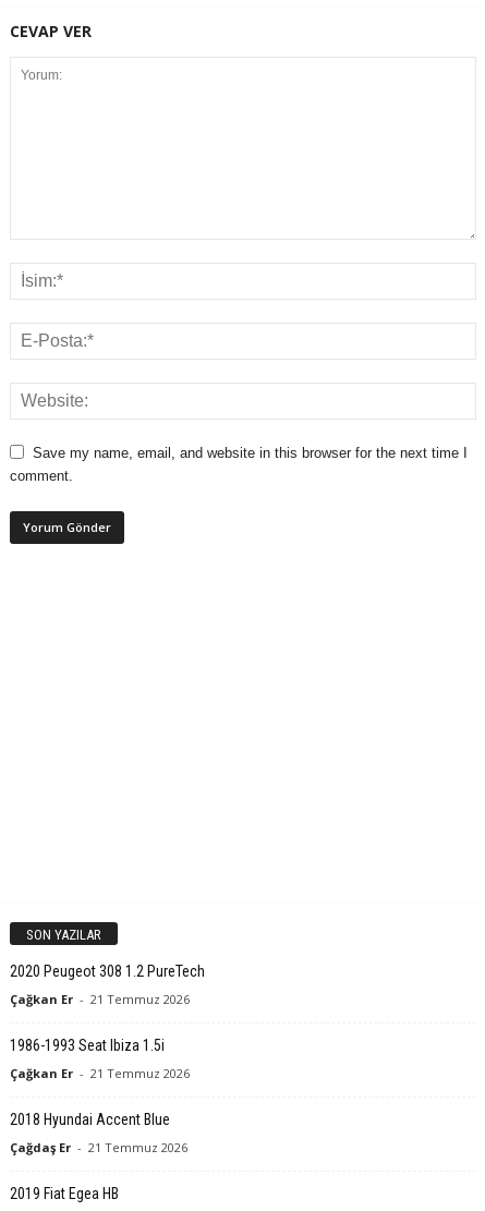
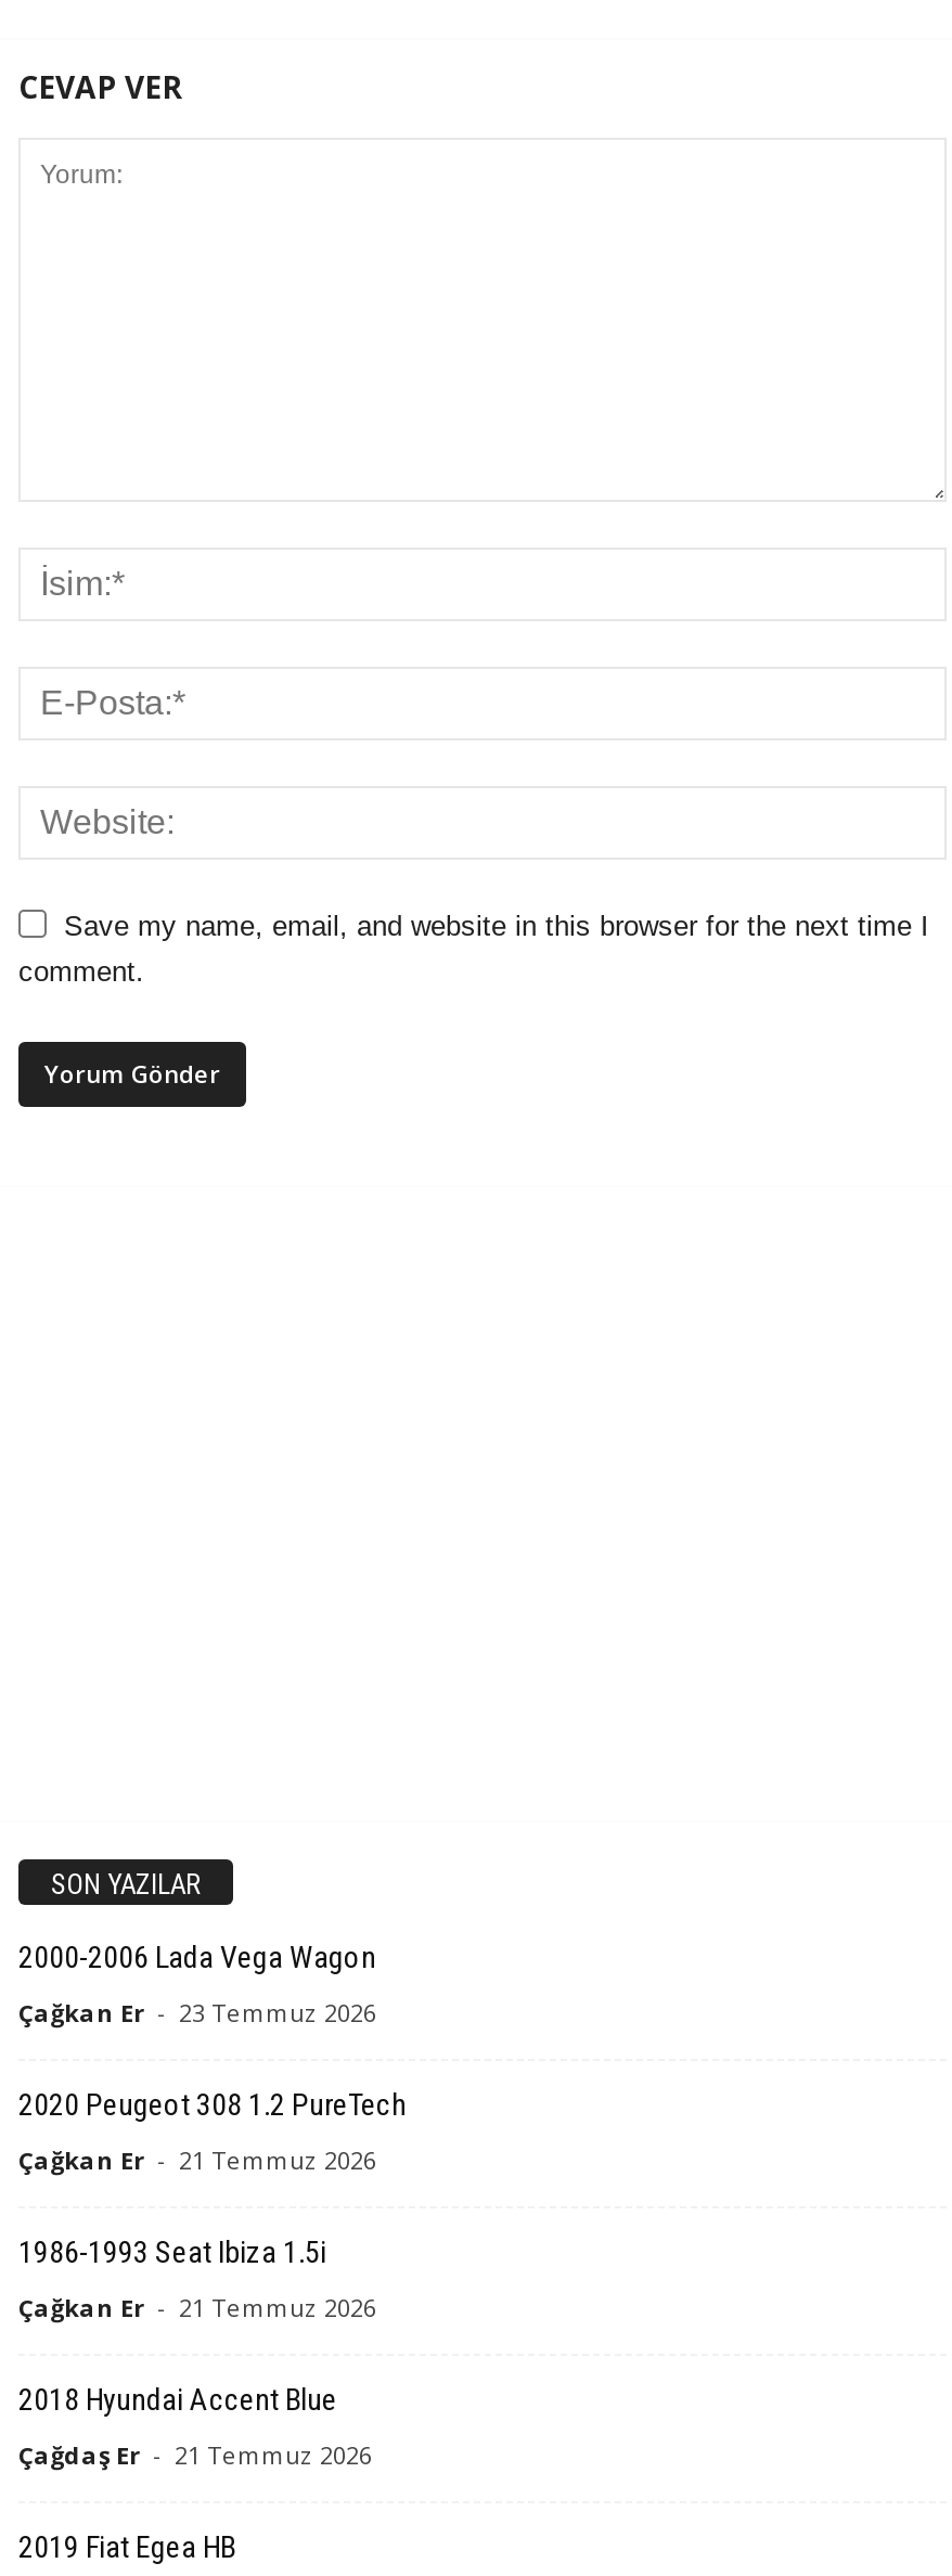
none -> [18,1939,376,2028] 2000-2006 Lada Vega Wagon | Çağkan Er - 23 Temmuz 2026

